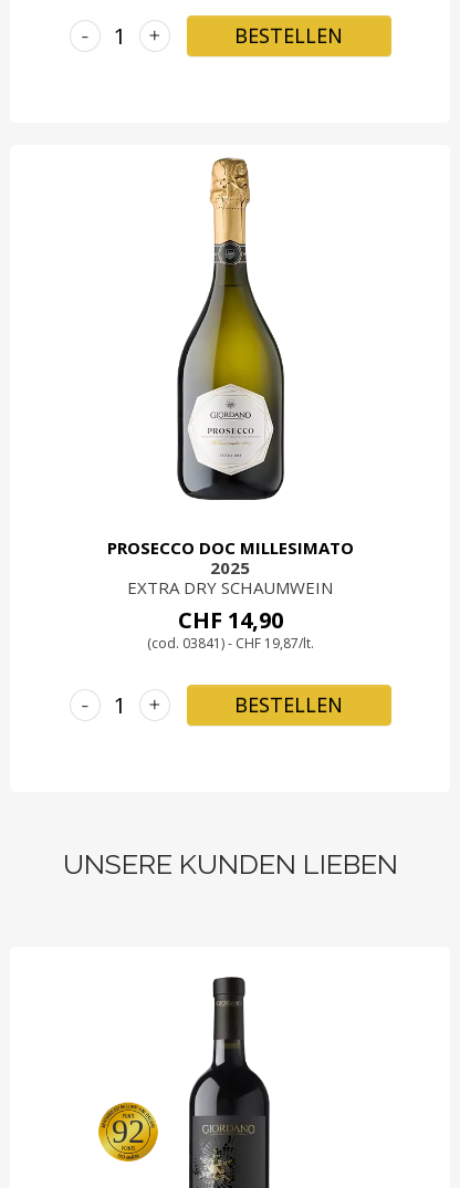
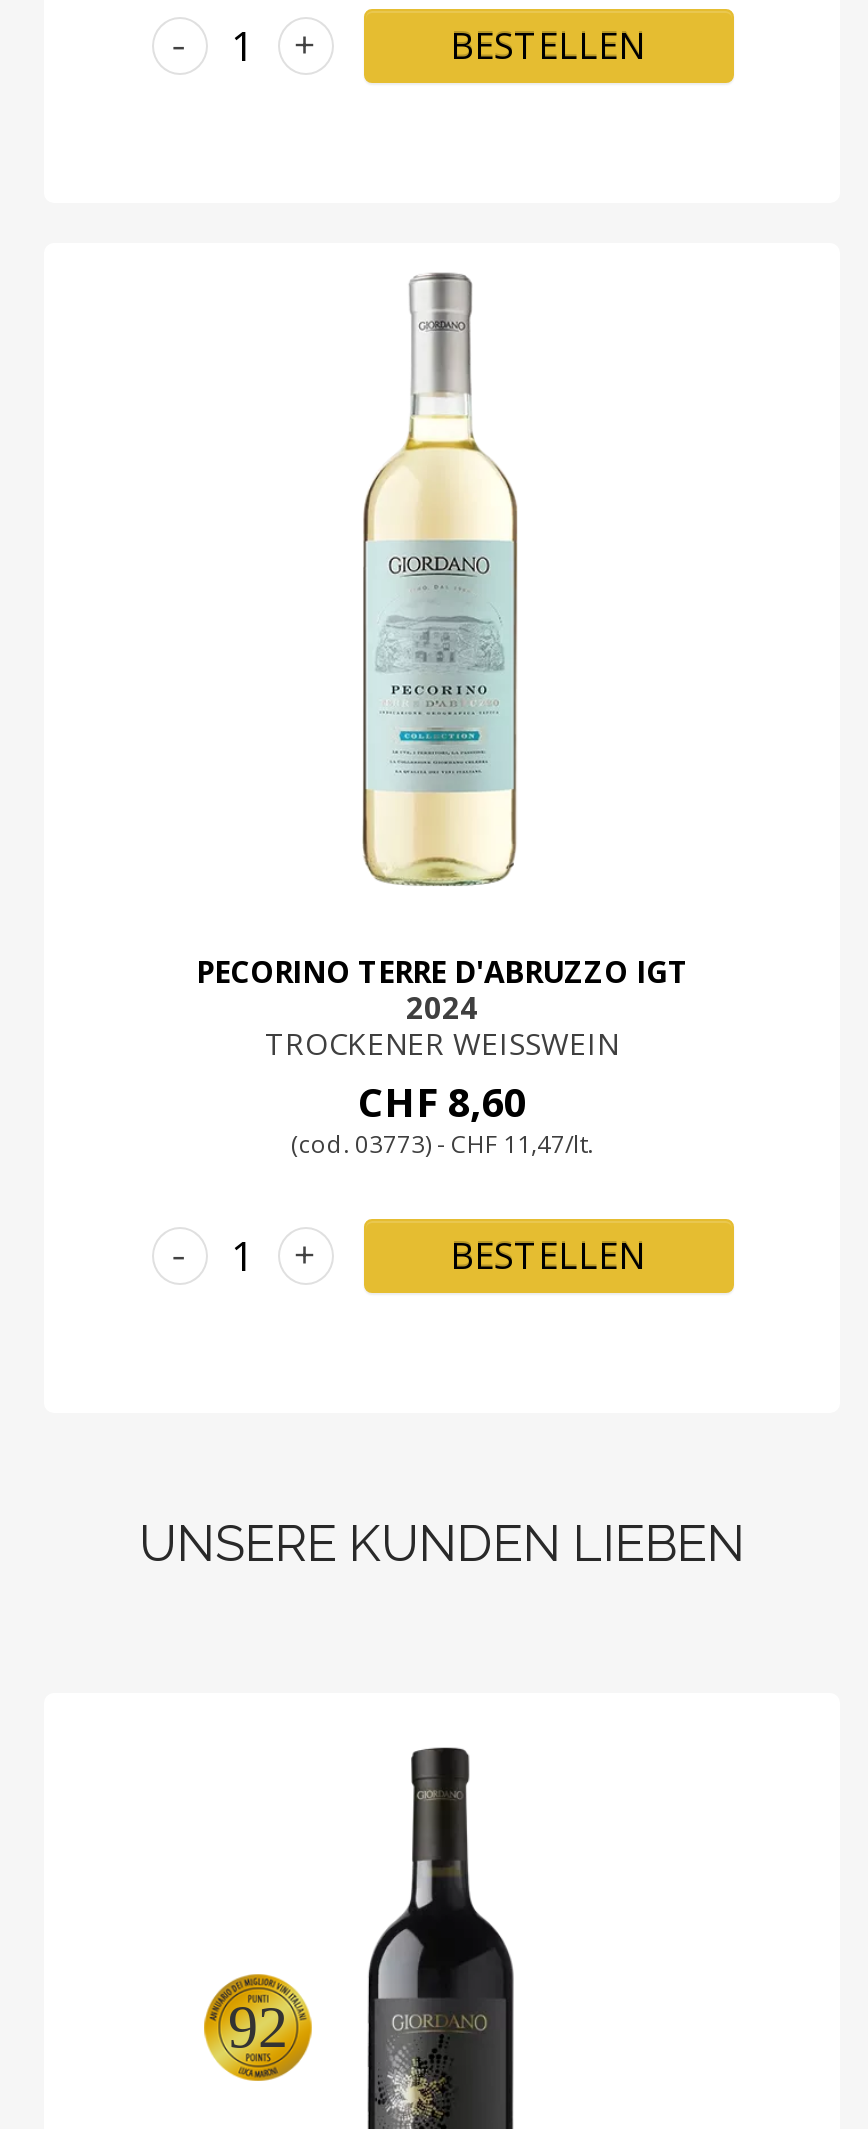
[107,157,353,652] [image] | PROSECCO DOC MILLESIMATO | 2025 | EXTRA DRY SCHAUMWEIN | CHF 14,90 | (cod. 03841) - CHF 19,87/lt. -> [196,267,688,1161] [image] | PECORINO TERRE D'ABRUZZO IGT | 2024 | TROCKENER WEISSWEIN | CHF 8,60 | (cod. 03773) - CHF 11,47/lt.

